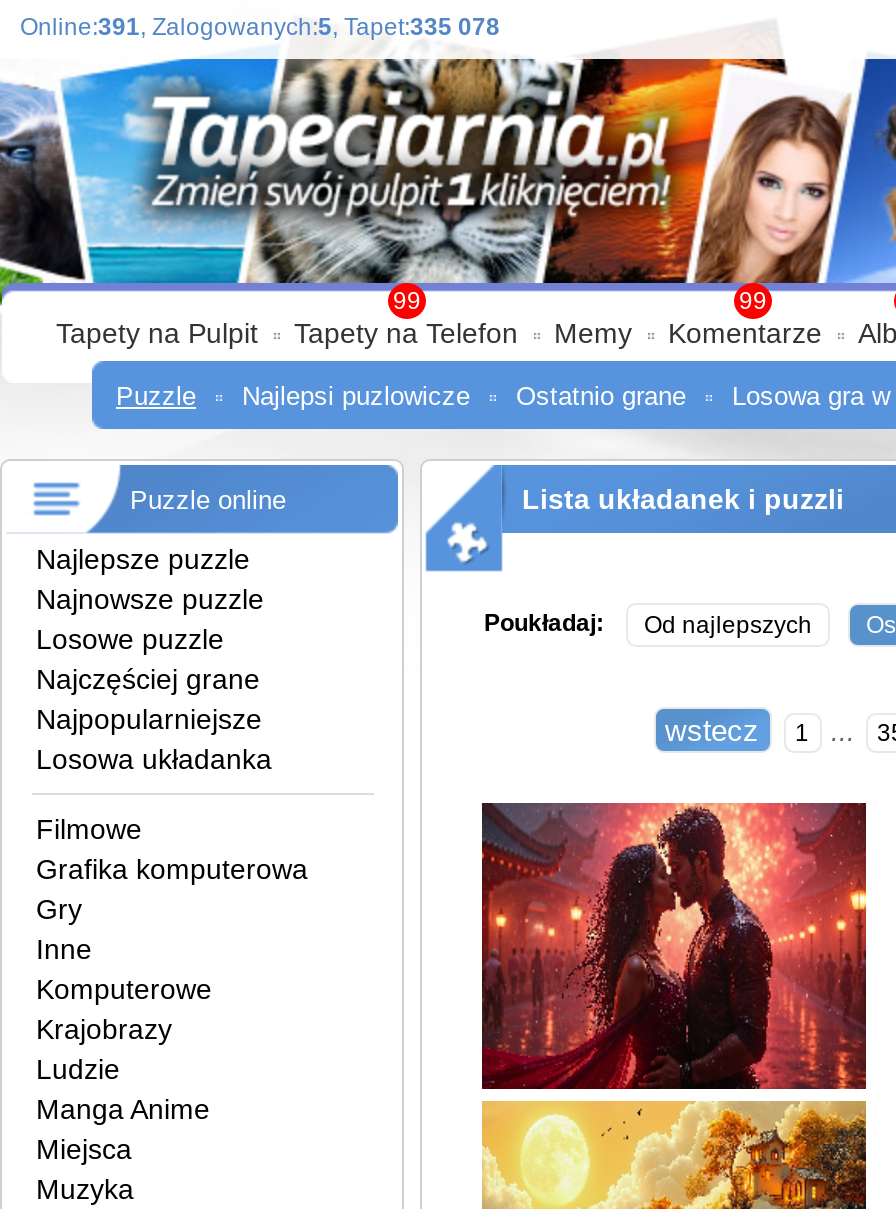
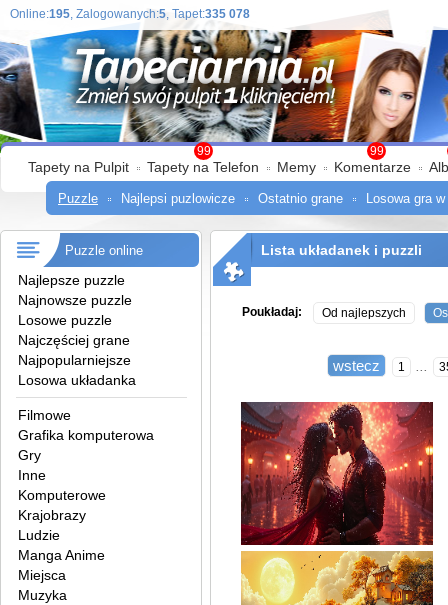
[20,13,500,41] Online:391, Zalogowanych:5, Tapet:335 078 -> [10,7,250,21] Online:195, Zalogowanych:5, Tapet:335 078

